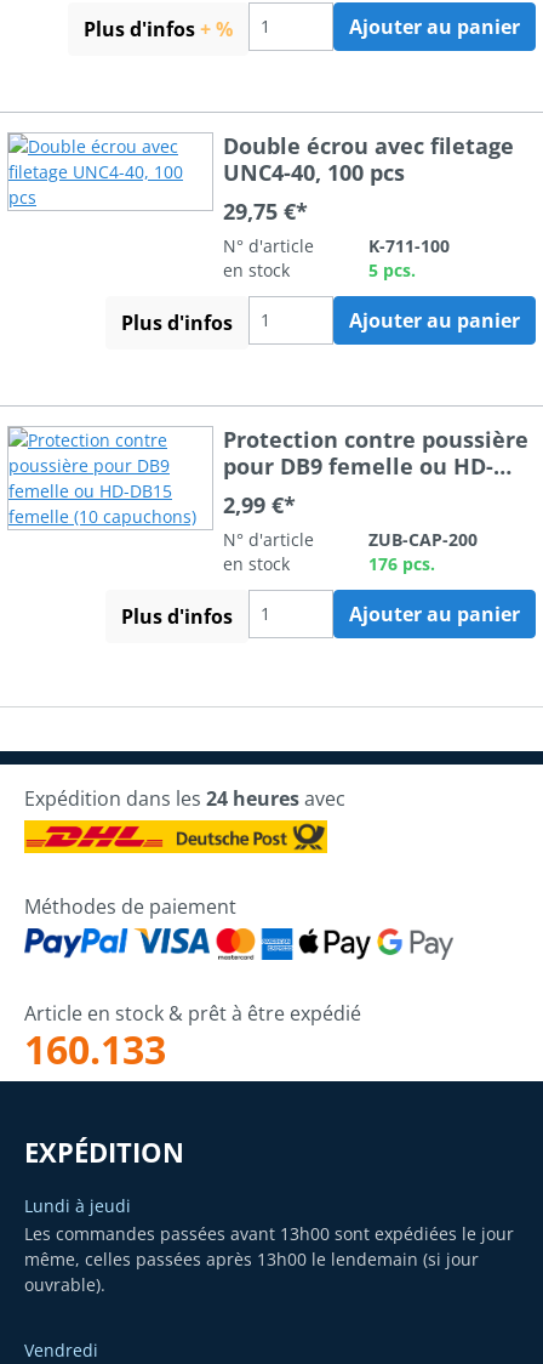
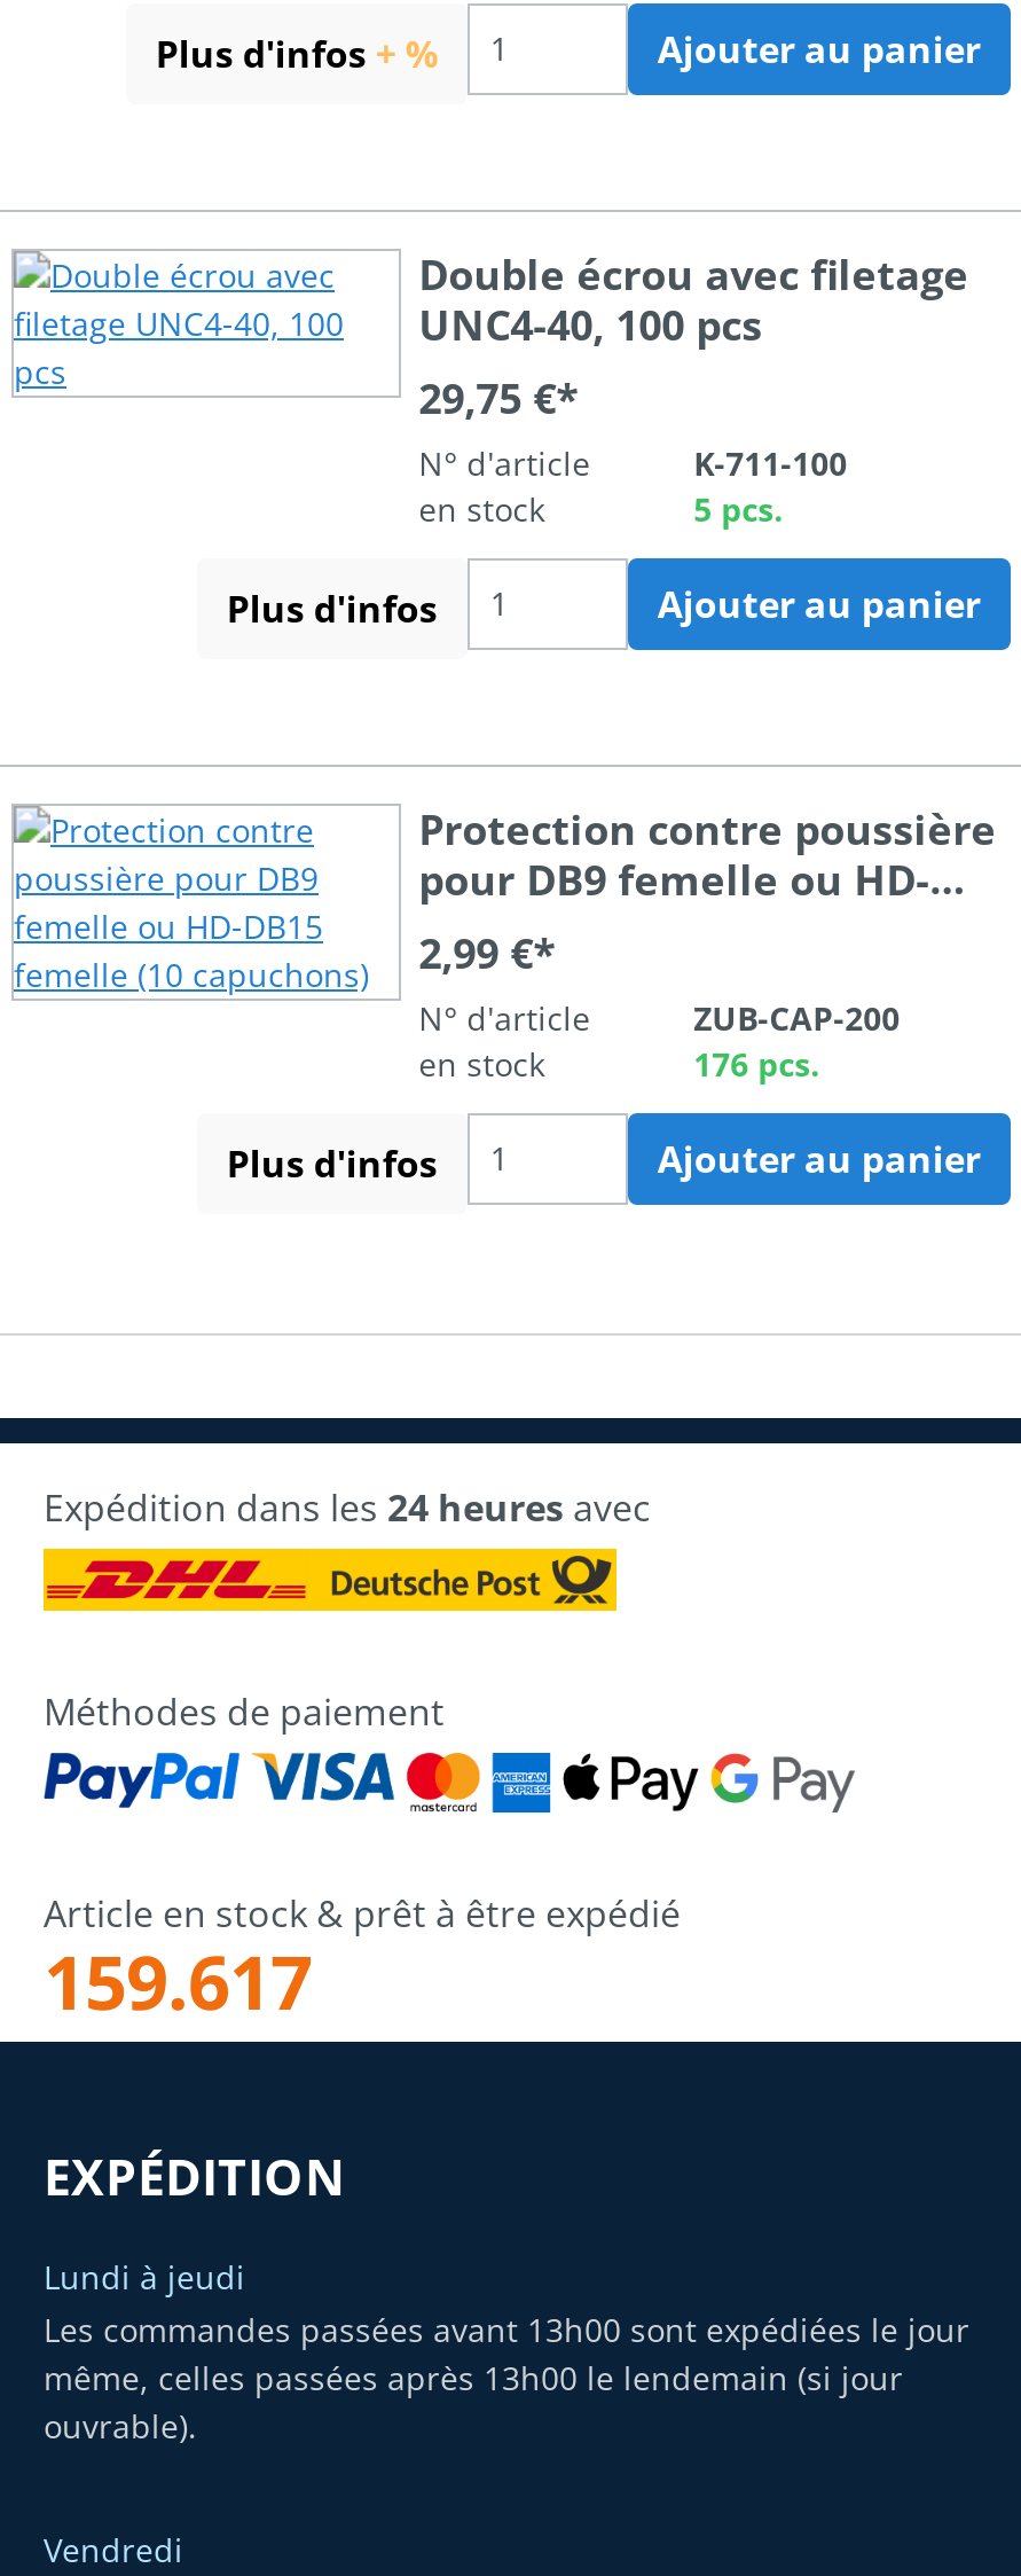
[24,1022,166,1075] 160.133 -> [44,1929,312,2030] 159.617

